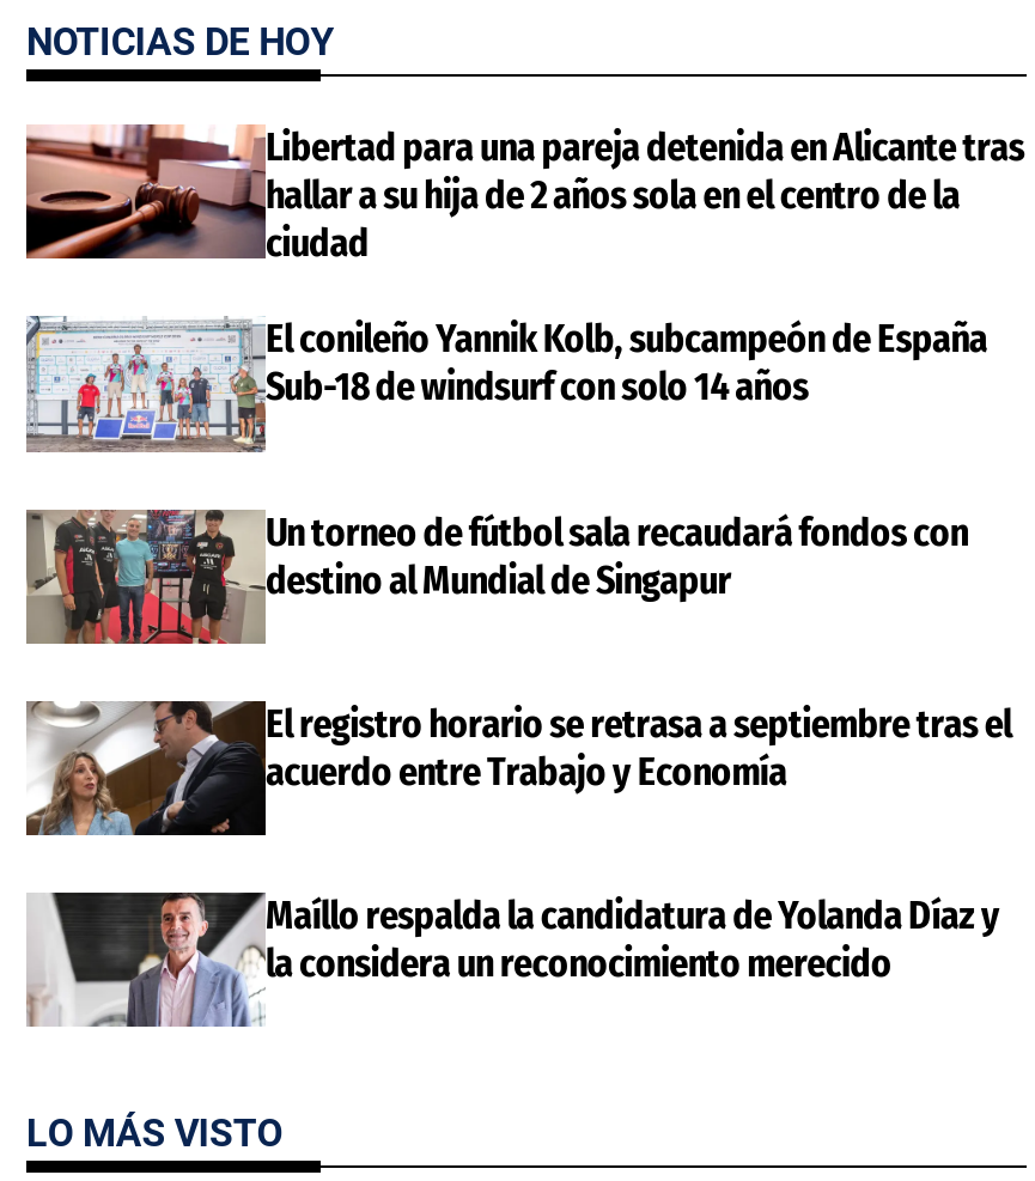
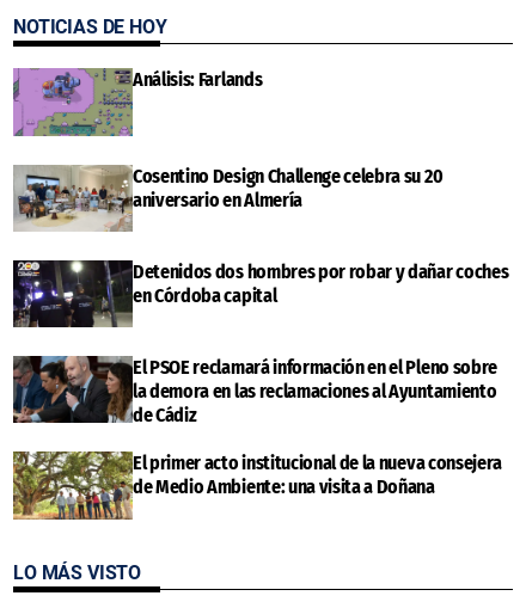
[24,122,1024,266] [image] | Libertad para una pareja detenida en Alicante tras | hallar a su hija de 2 años sola en el centro de la | ciudad -> [12,67,262,137] [image] | Análisis: Farlands
[26,316,987,452] [image] | El conileño Yannik Kolb, subcampeón de España | Sub-18 de windsurf con solo 14 años -> [14,164,443,231] [image] | Cosentino Design Challenge celebra su 20 | aniversario en Almería
[24,507,968,646] [image] | Un torneo de fútbol sala recaudará fondos con | destino al Mundial de Singapur -> [12,259,508,328] [image] | Detenidos dos hombres por robar y dañar coches | en Córdoba capital
[26,701,1012,838] [image] | El registro horario se retrasa a septiembre tras el | acuerdo entre Trabajo y Economía -> [12,355,497,426] [image] | El PSOE reclamará información en el Pleno sobre | la demora en las reclamaciones al Ayuntamiento | de Cádiz
[26,890,999,1029] [image] | Maíllo respalda la candidatura de Yolanda Díaz y | la considera un reconocimiento merecido -> [12,450,502,521] [image] | El primer acto institucional de la nueva consejera | de Medio Ambiente: una visita a Doñana

